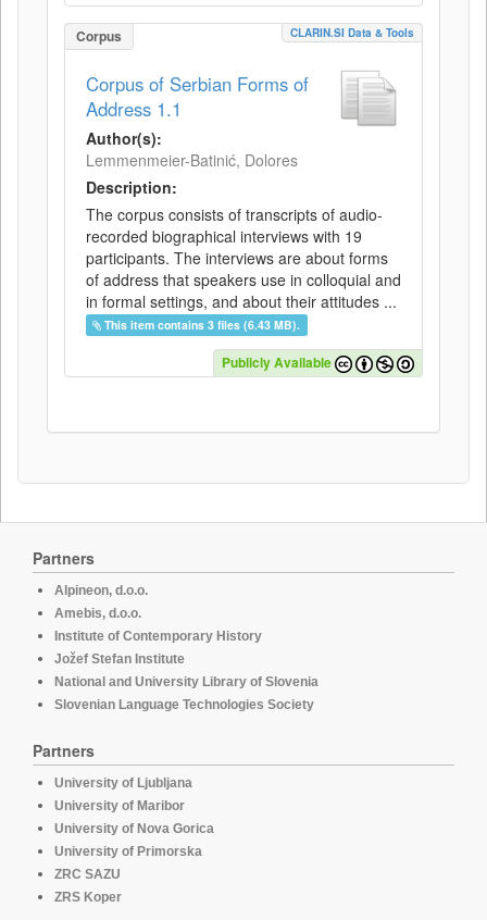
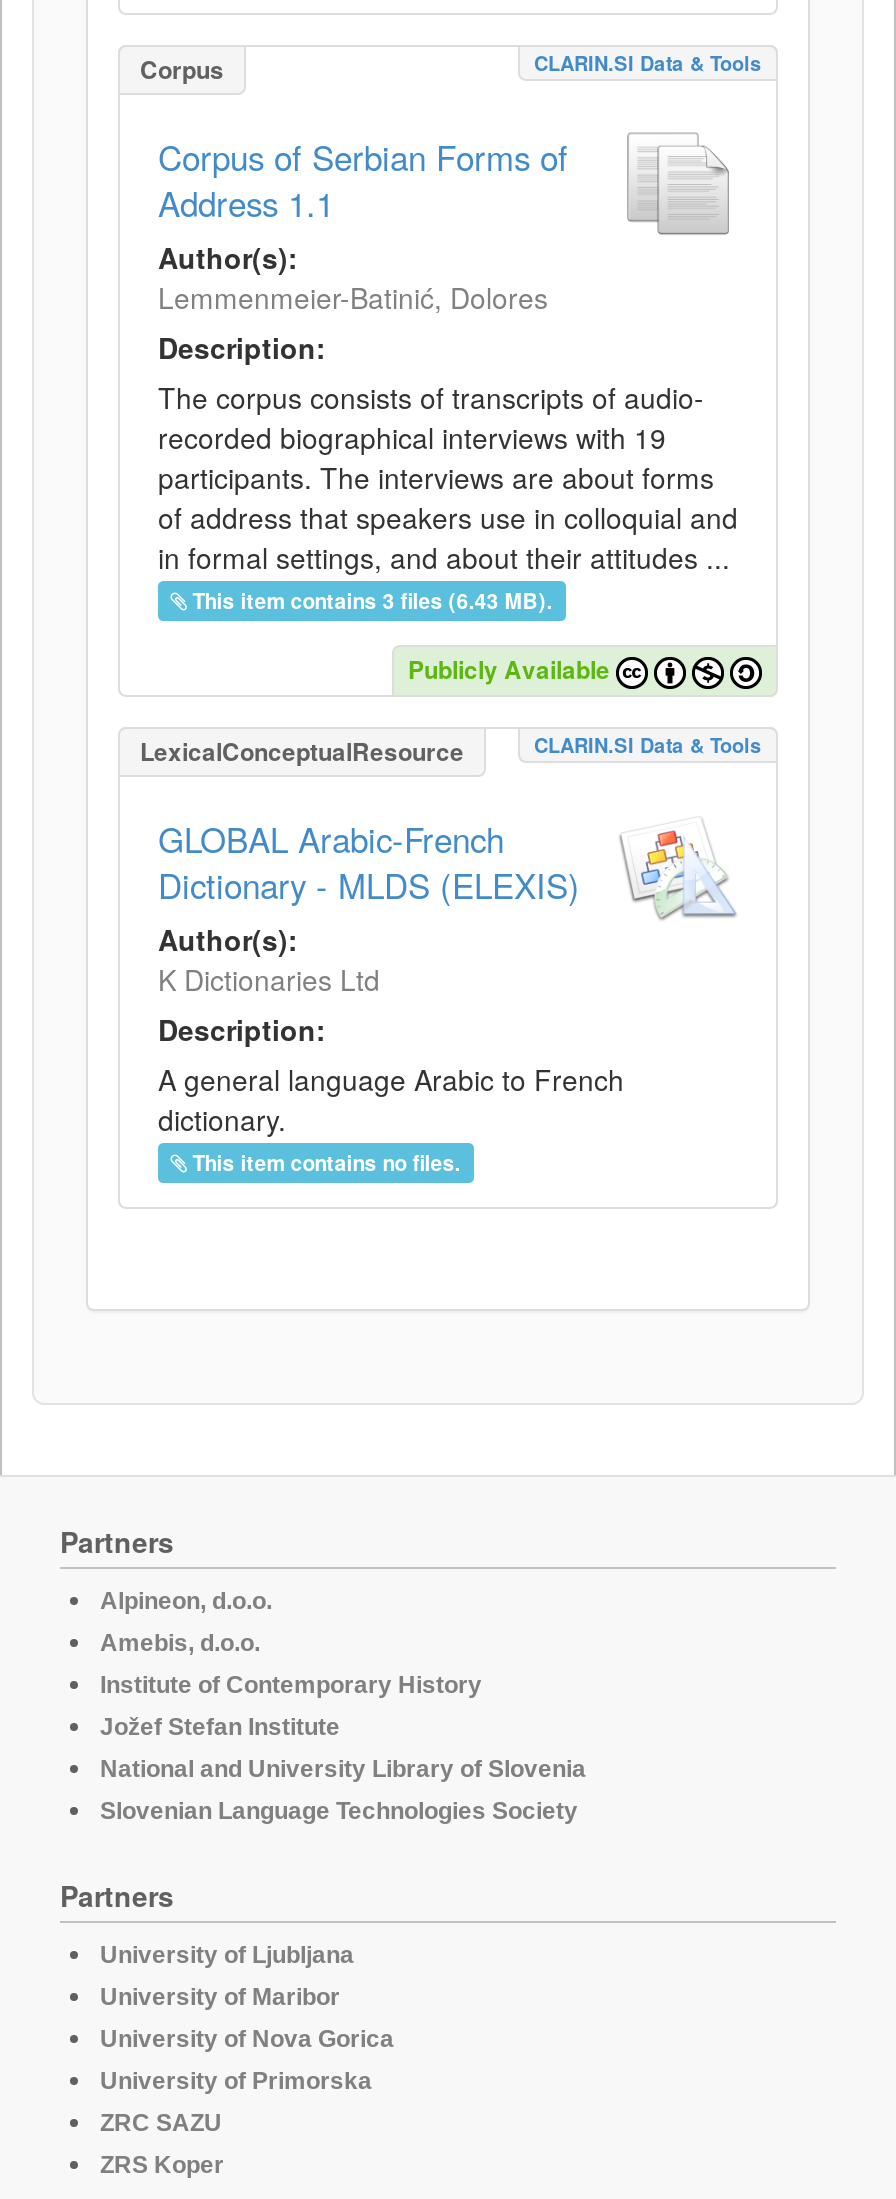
none -> [134,731,762,1177] [image] | LexicalConceptualResource | CLARIN.SI Data & Tools | GLOBAL Arabic-French | Dictionary - MLDS (ELEXIS) | Author(s): | K Dictionaries Ltd | Description: | A general language Arabic to French | dictionary. | This item contains no files.

